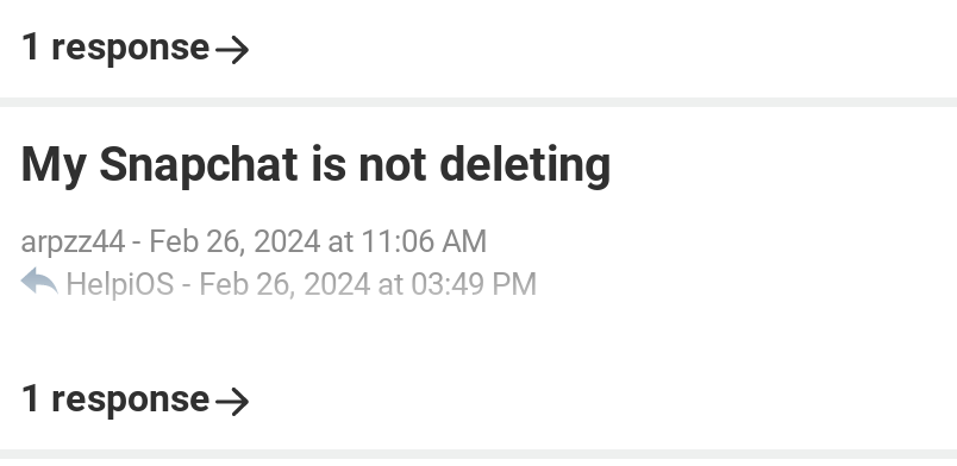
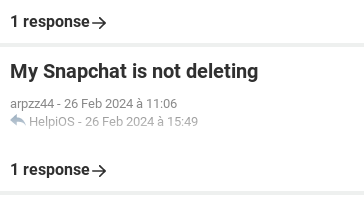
[20,223,537,302] arpzz44 - Feb 26, 2024 at 11:06 AM | HelpiOS - Feb 26, 2024 at 03:49 PM -> [10,96,198,129] arpzz44 - 26 Feb 2024 à 11:06 | HelpiOS - 26 Feb 2024 à 15:49

